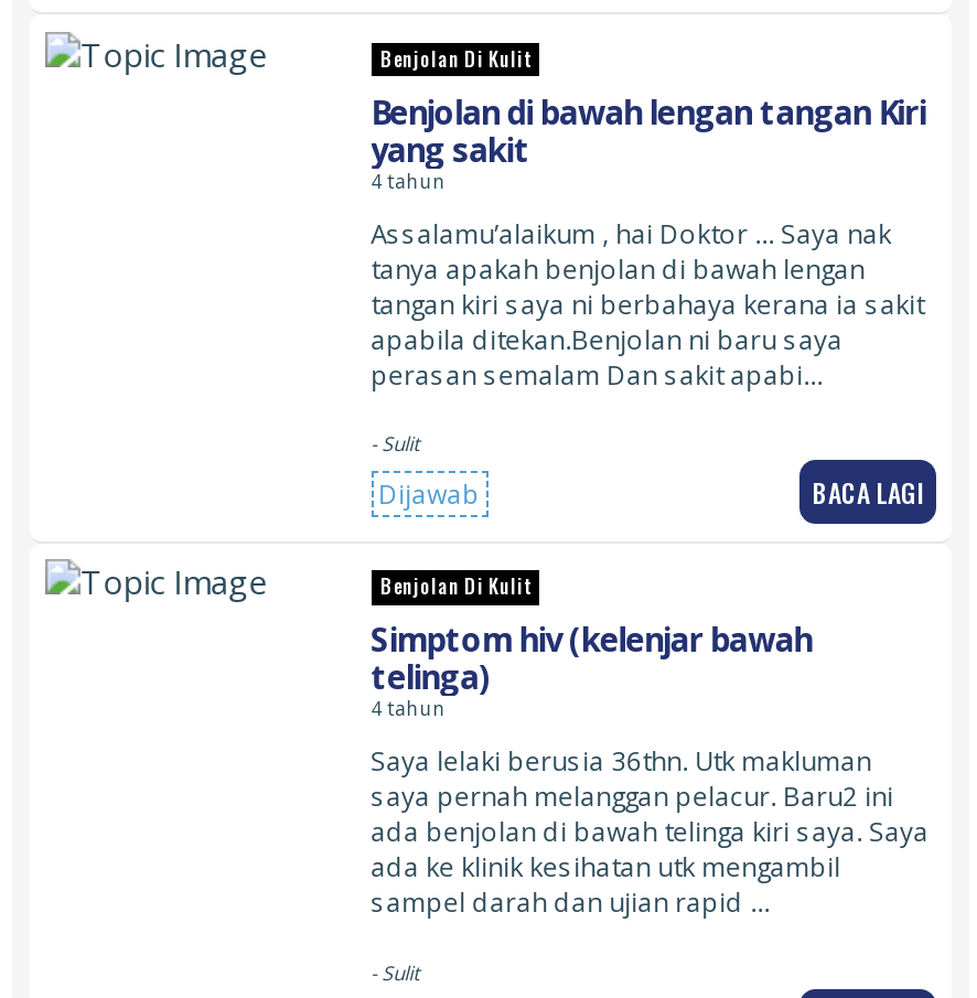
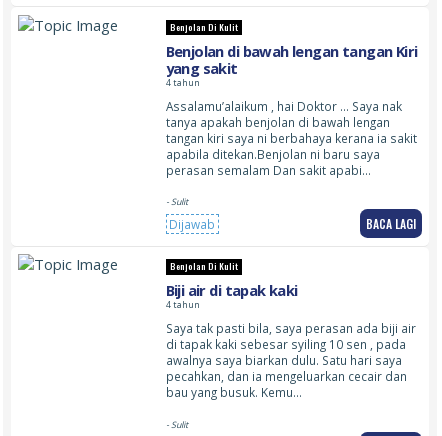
[371,617,812,698] Simptom hiv (kelenjar bawah | telinga) -> [166,280,298,300] Biji air di tapak kaki
[371,742,929,919] Saya lelaki berusia 36thn. Utk makluman | saya pernah melanggan pelacur. Baru2 ini | ada benjolan di bawah telinga kiri saya. Saya | ada ke klinik kesihatan utk mengambil | sampel darah dan ujian rapid … -> [166,320,416,400] Saya tak pasti bila, saya perasan ada biji air | di tapak kaki sebesar syiling 10 sen , pada | awalnya saya biarkan dulu. Satu hari saya | pecahkan, dan ia mengeluarkan cecair dan | bau yang busuk. Kemu…

